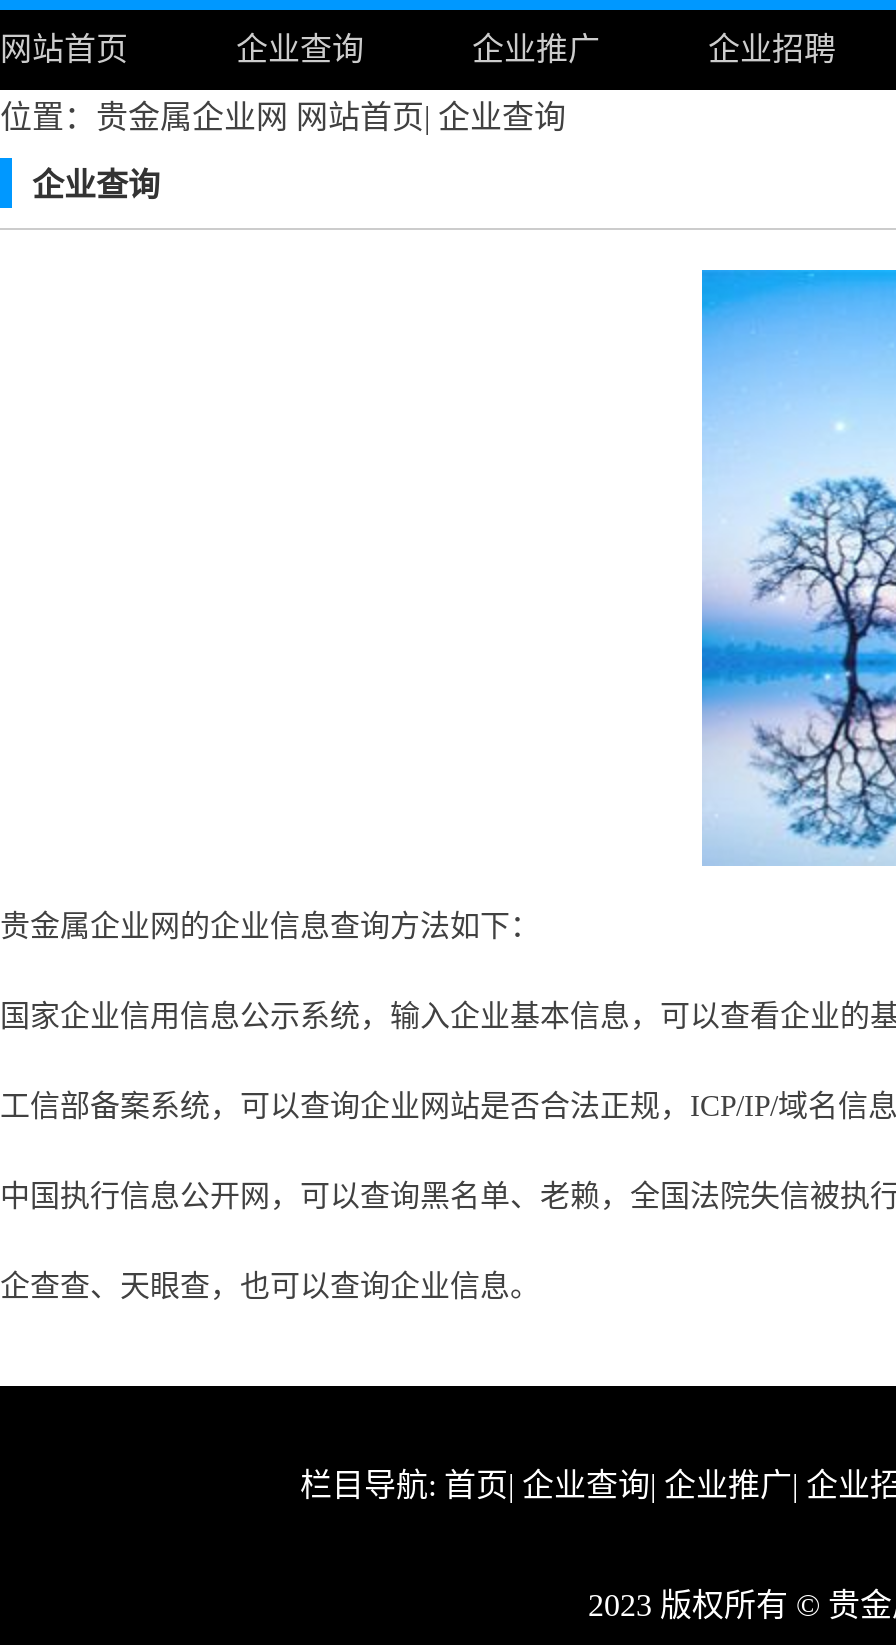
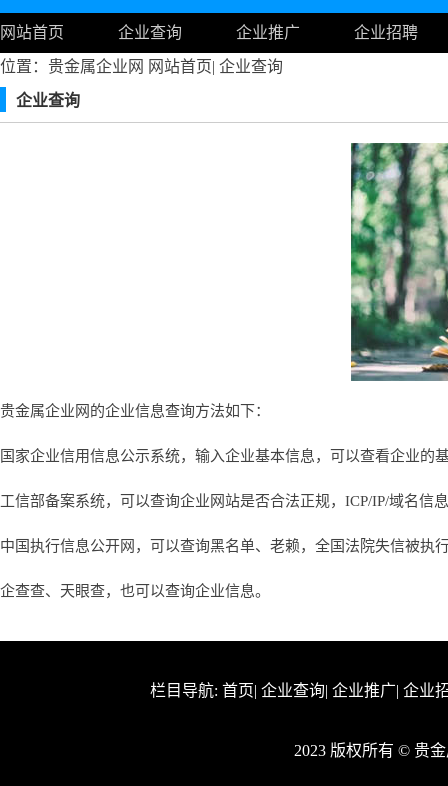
[700,268,890,864] [image] -> [350,142,445,381] [image]

